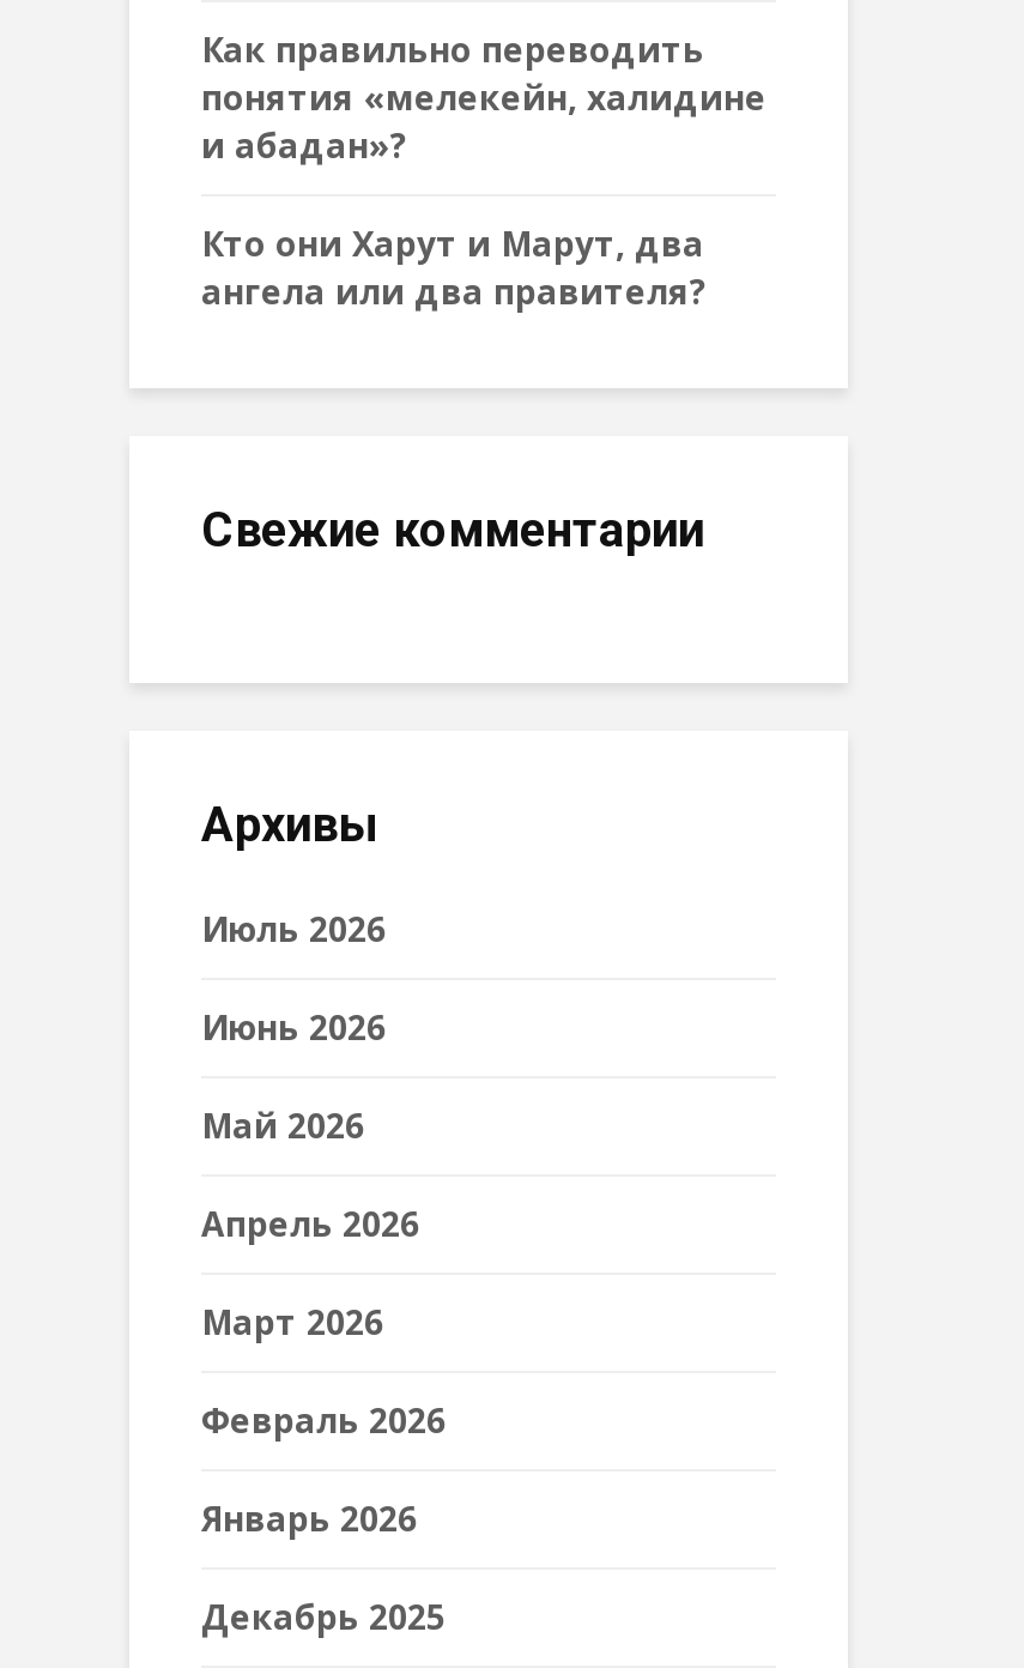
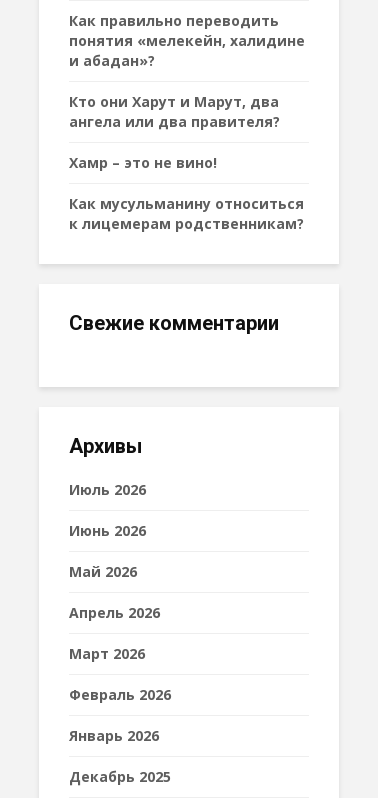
none -> [69,153,304,233] Хамр – это не вино! | Как мусульманину относиться | к лицемерам родственникам?

